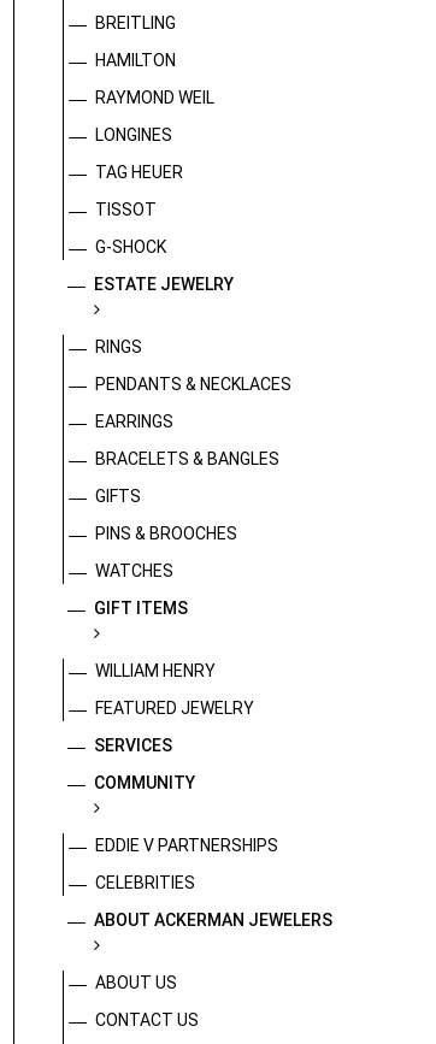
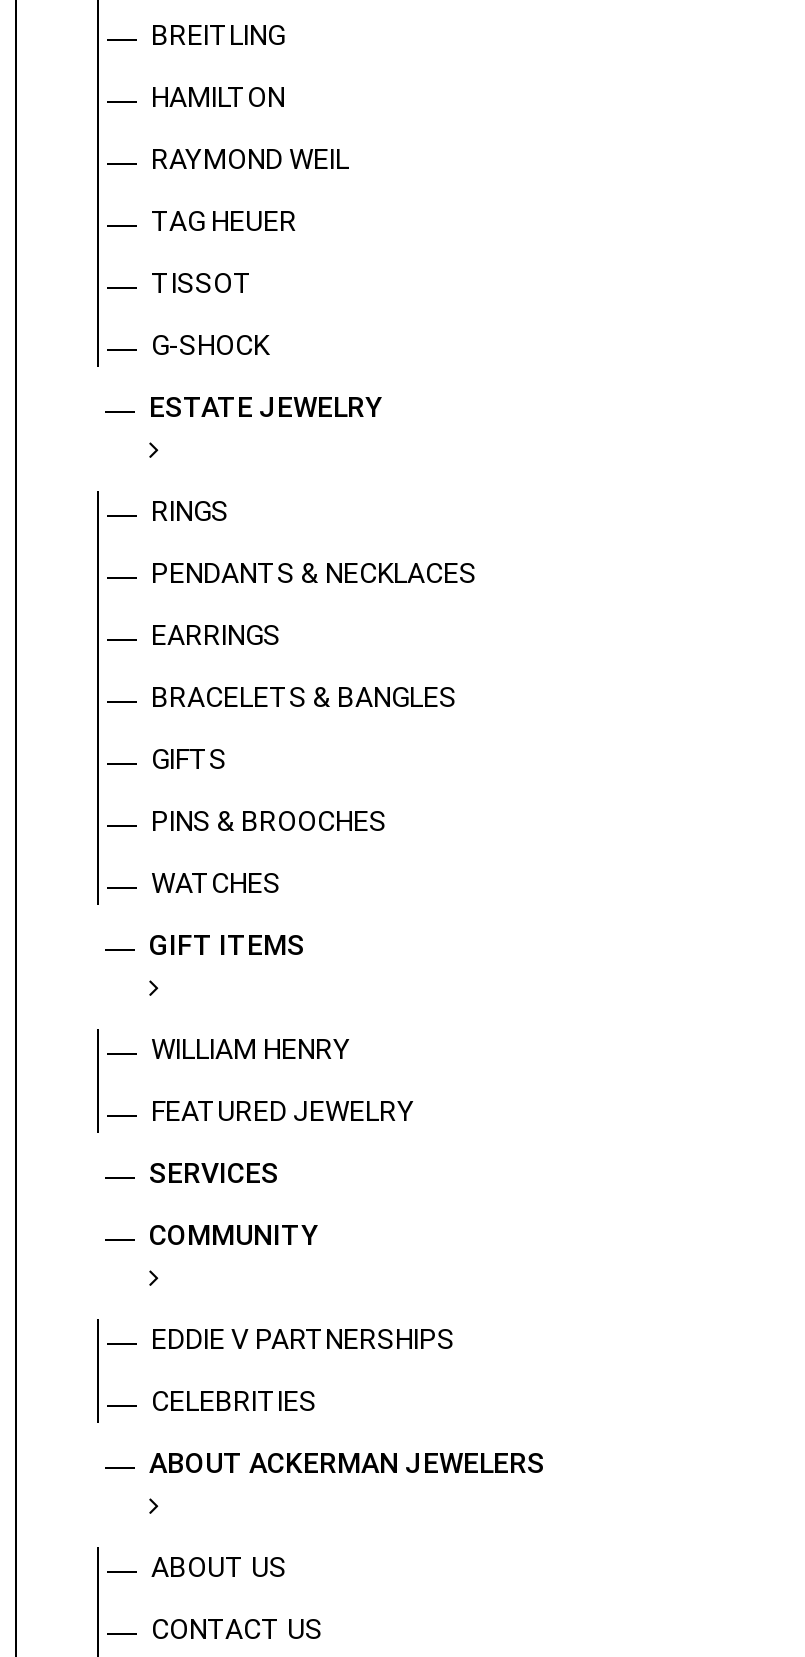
[95,125,172,144] LONGINES -> none

